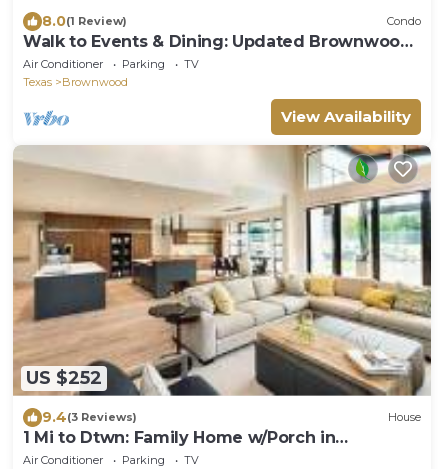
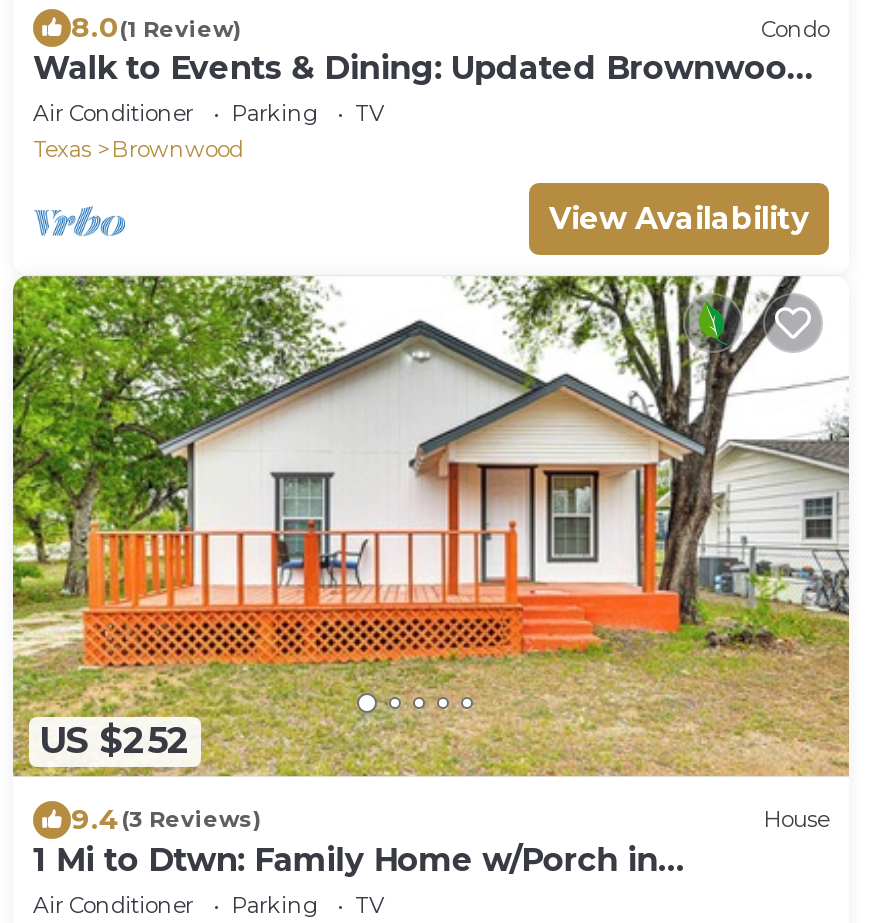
[12,144,432,397] [image] -> [11,275,851,779] [image]

